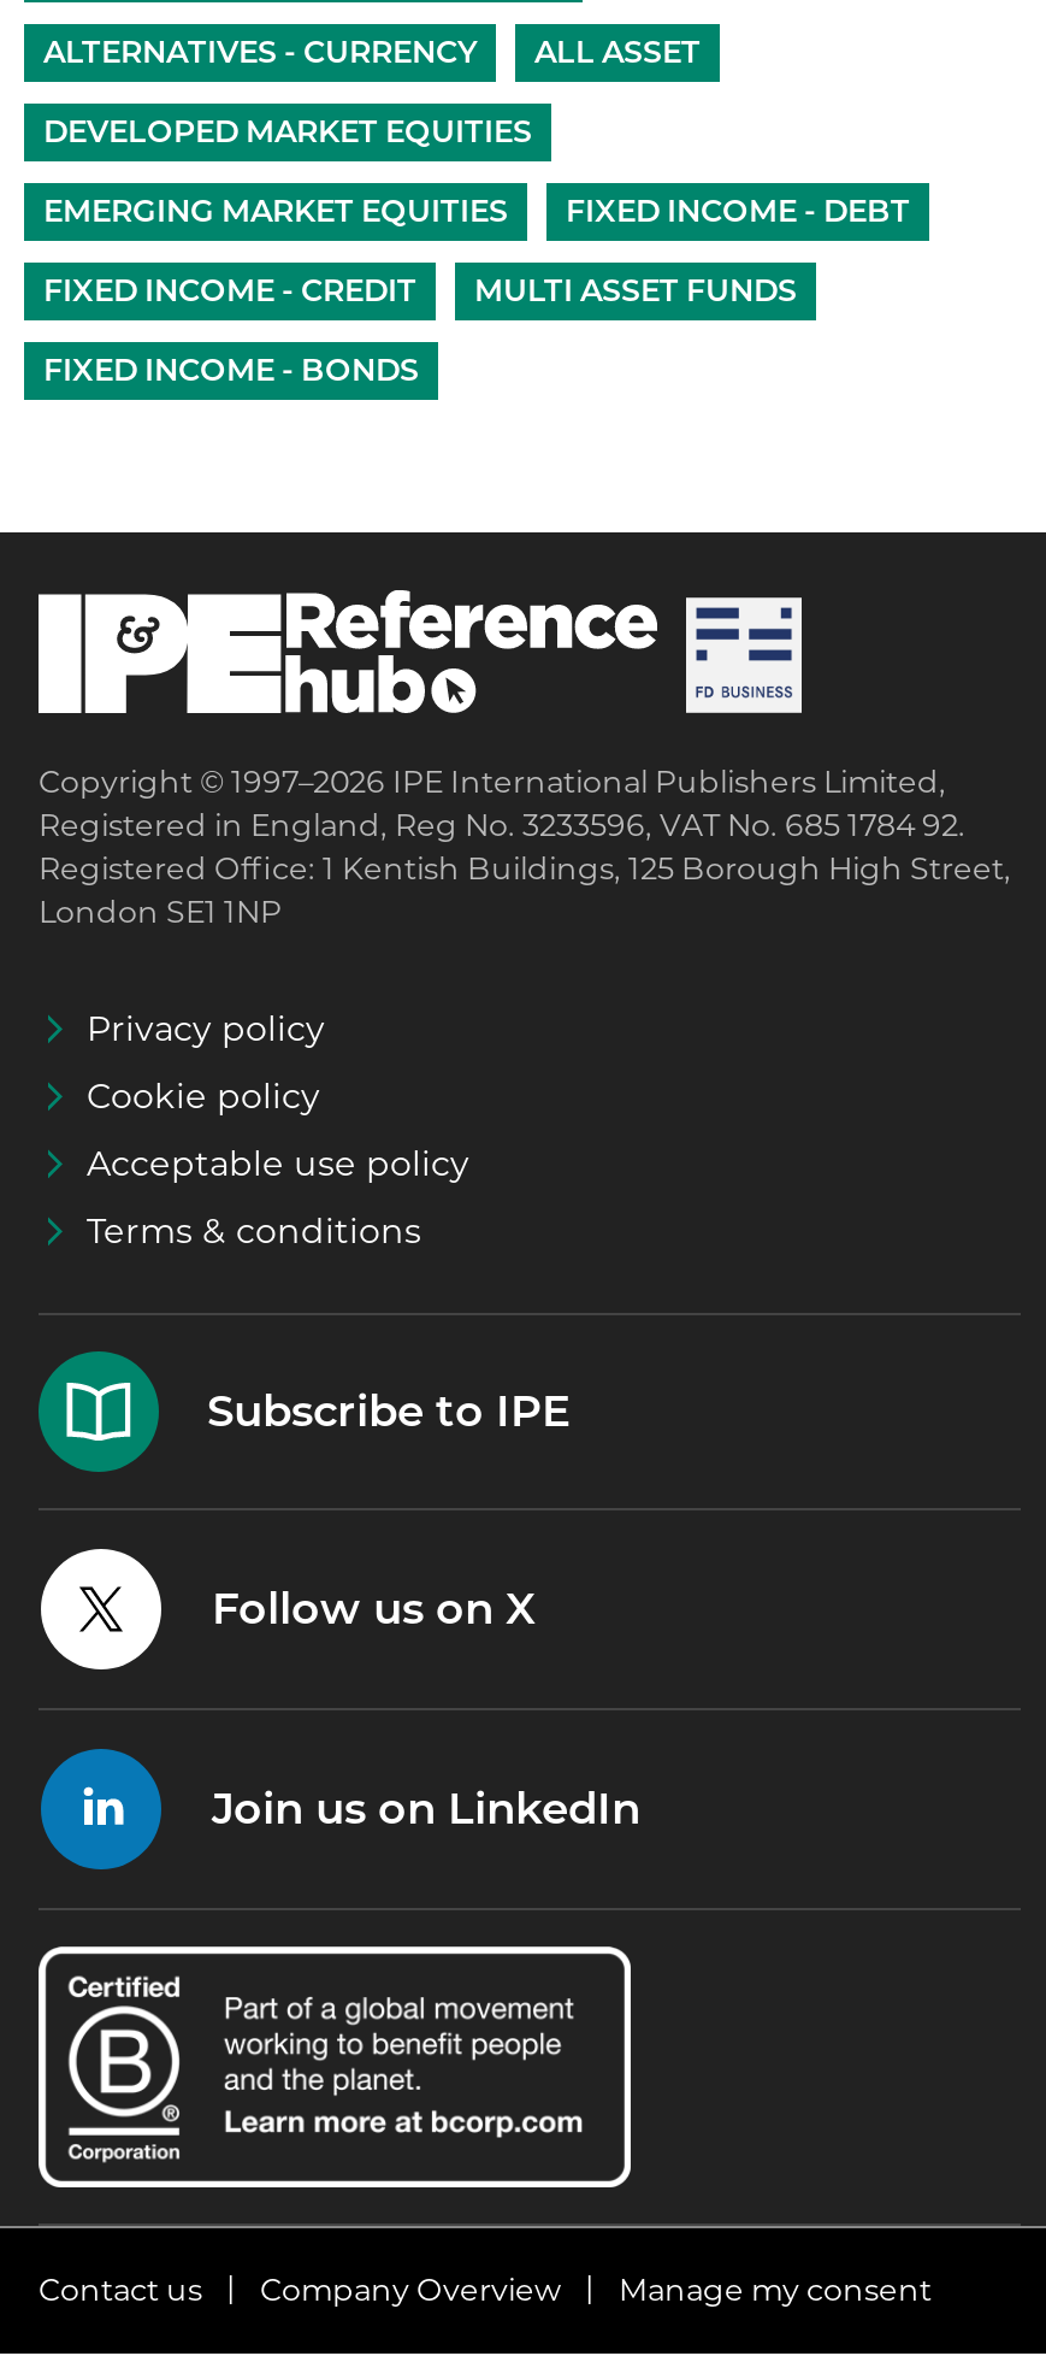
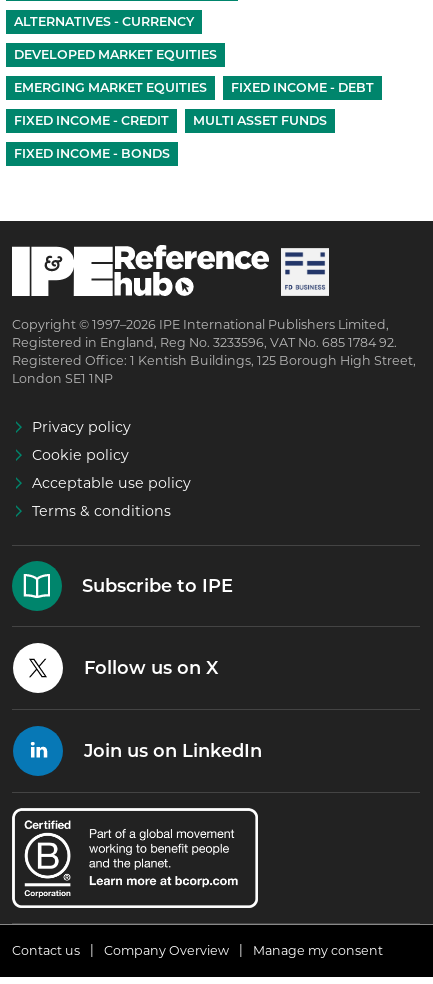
[534,34,701,70] ALL ASSET -> none

